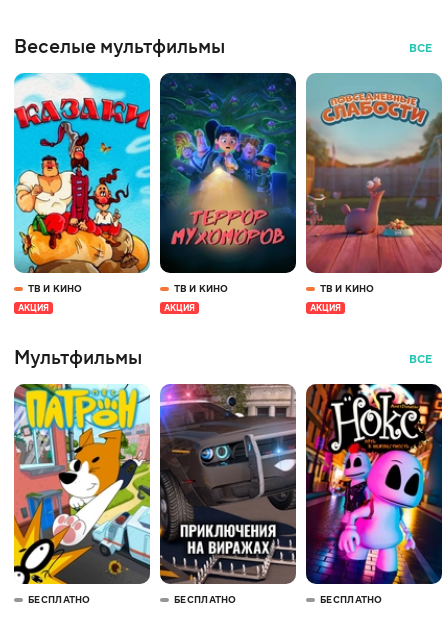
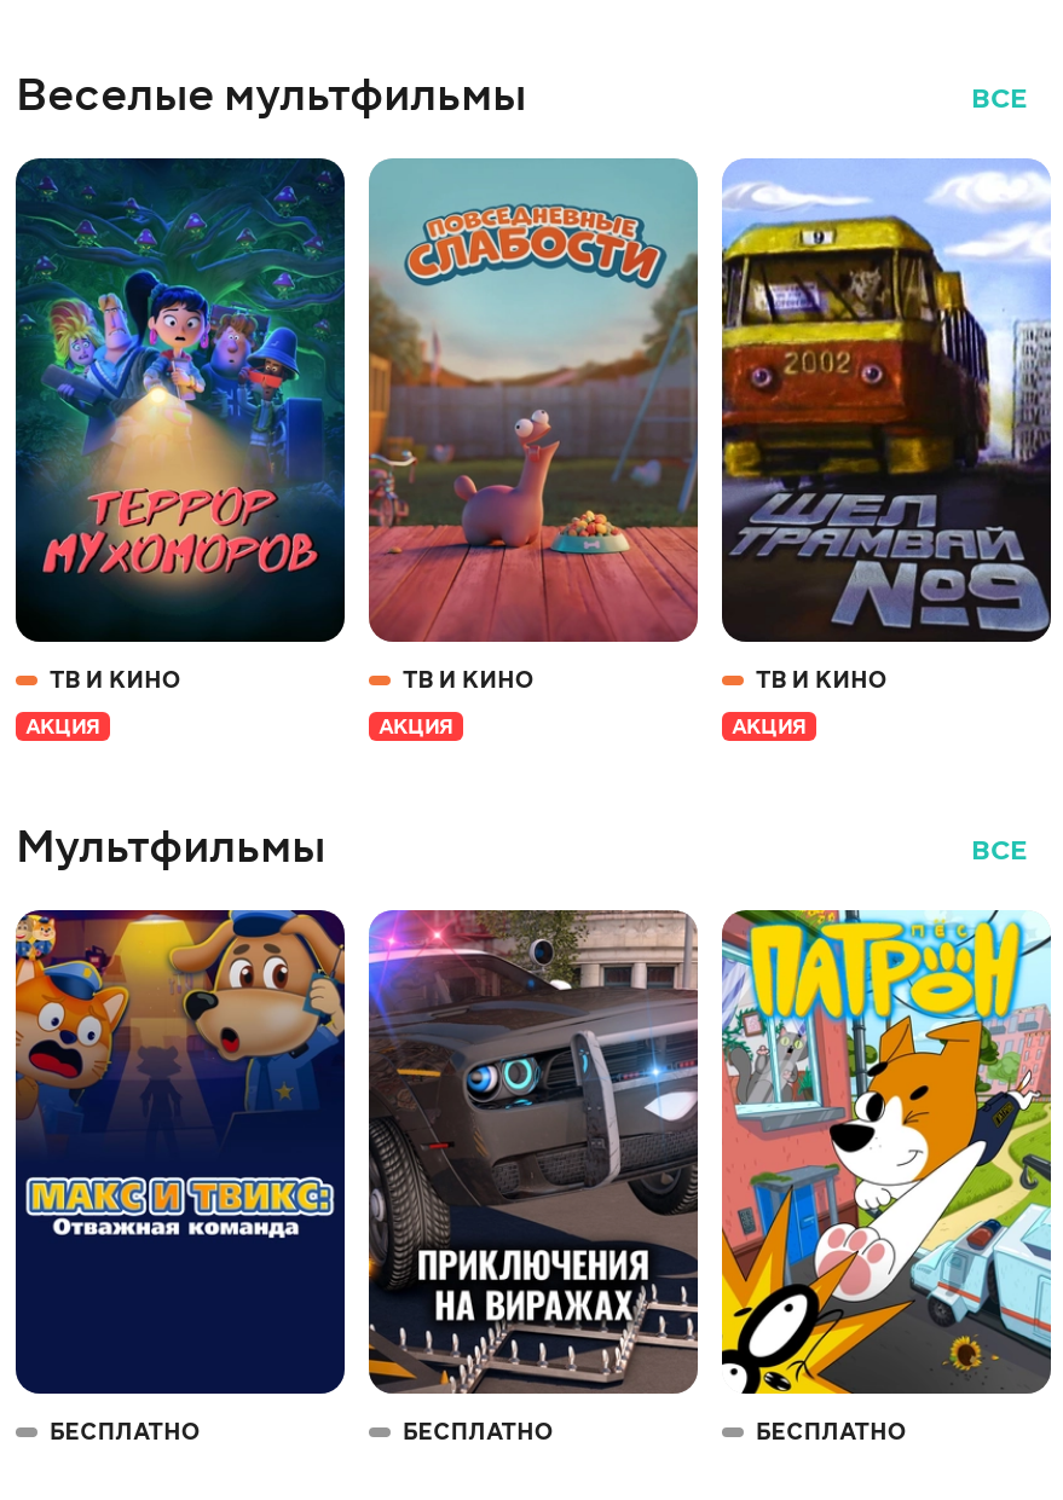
[13,72,151,274] [image] -> [13,156,347,644] [image]
[159,73,297,274] [image] -> [366,161,700,644] [image]
[305,73,443,274] [image] -> [720,161,1053,644] [image]
[13,383,151,585] [image] -> [13,908,347,1396] [image]
[305,383,443,585] [image] -> [720,908,1053,1396] [image]

